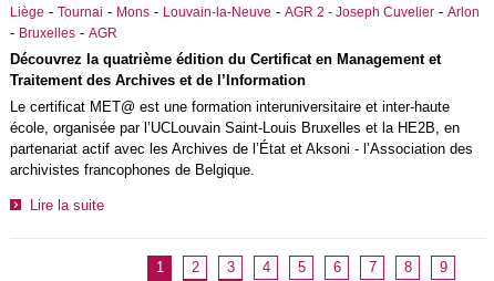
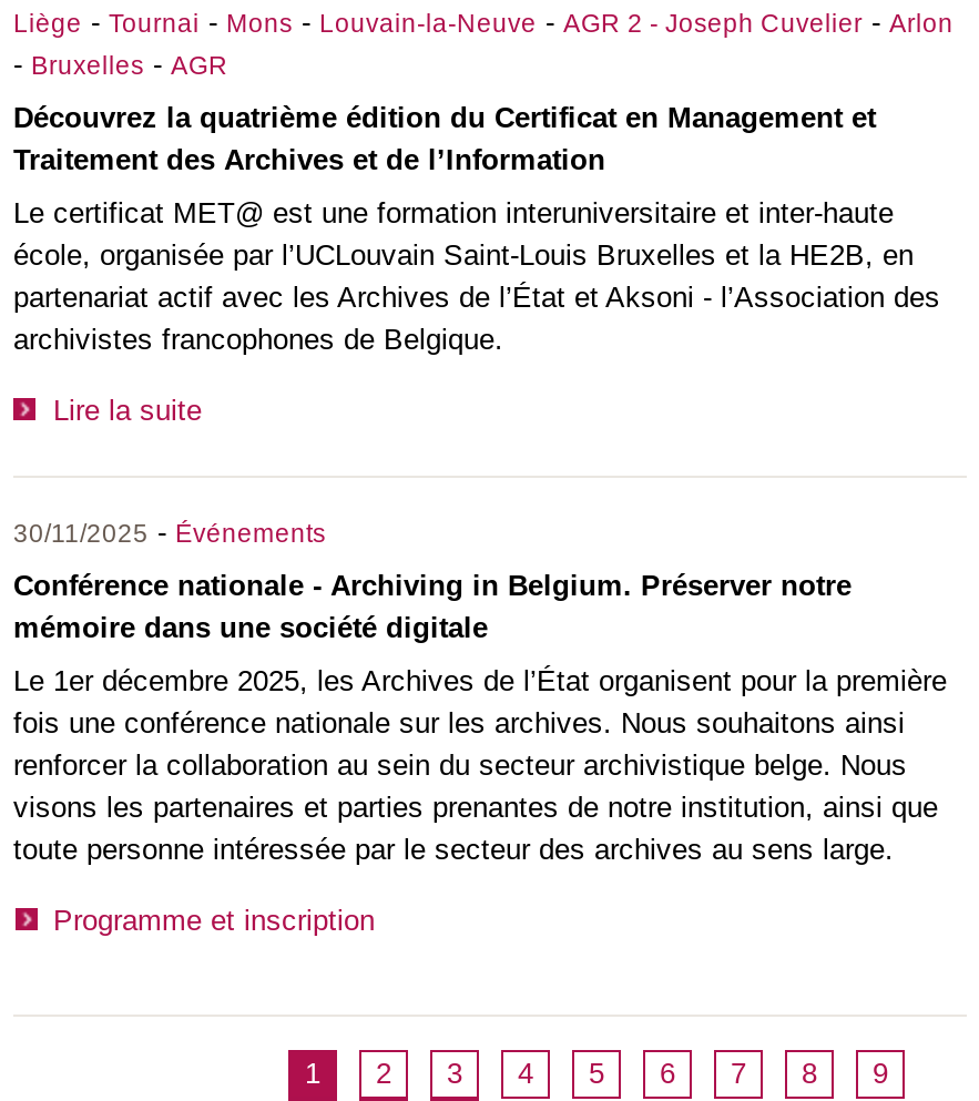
none -> [13,516,947,936] 30/11/2025 - Événements | Conférence nationale - Archiving in Belgium. Préserver notre | mémoire dans une société digitale | Le 1er décembre 2025, les Archives de l’État organisent pour la première | fois une conférence nationale sur les archives. Nous souhaitons ainsi | renforcer la collaboration au sein du secteur archivistique belge. Nous | visons les partenaires et parties prenantes de notre institution, ainsi que | toute personne intéressée par le secteur des archives au sens large. | Programme et inscription

